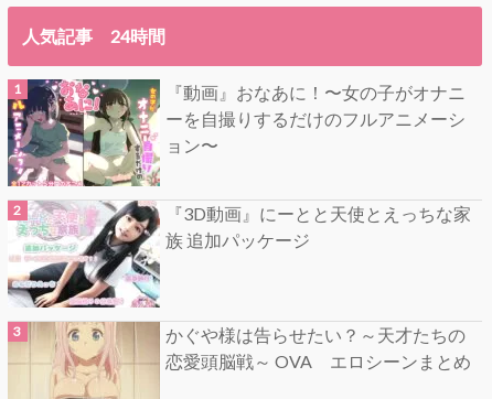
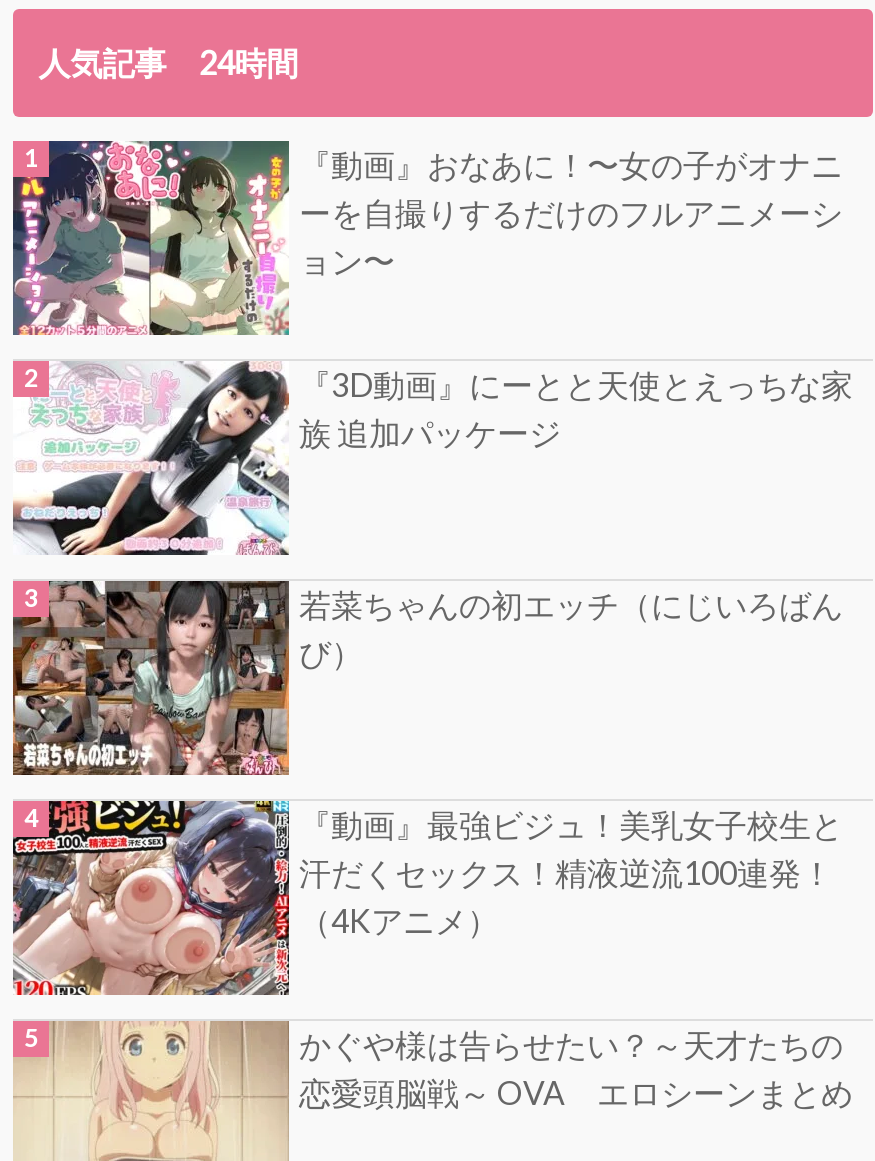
none -> [11,799,843,997] [image] | 『動画』最強ビジュ！美乳女子校生と | 汗だくセックス！精液逆流100連発！ | （4Kアニメ）
none -> [13,579,843,777] [image] | 若菜ちゃんの初エッチ（にじいろばん | び）

